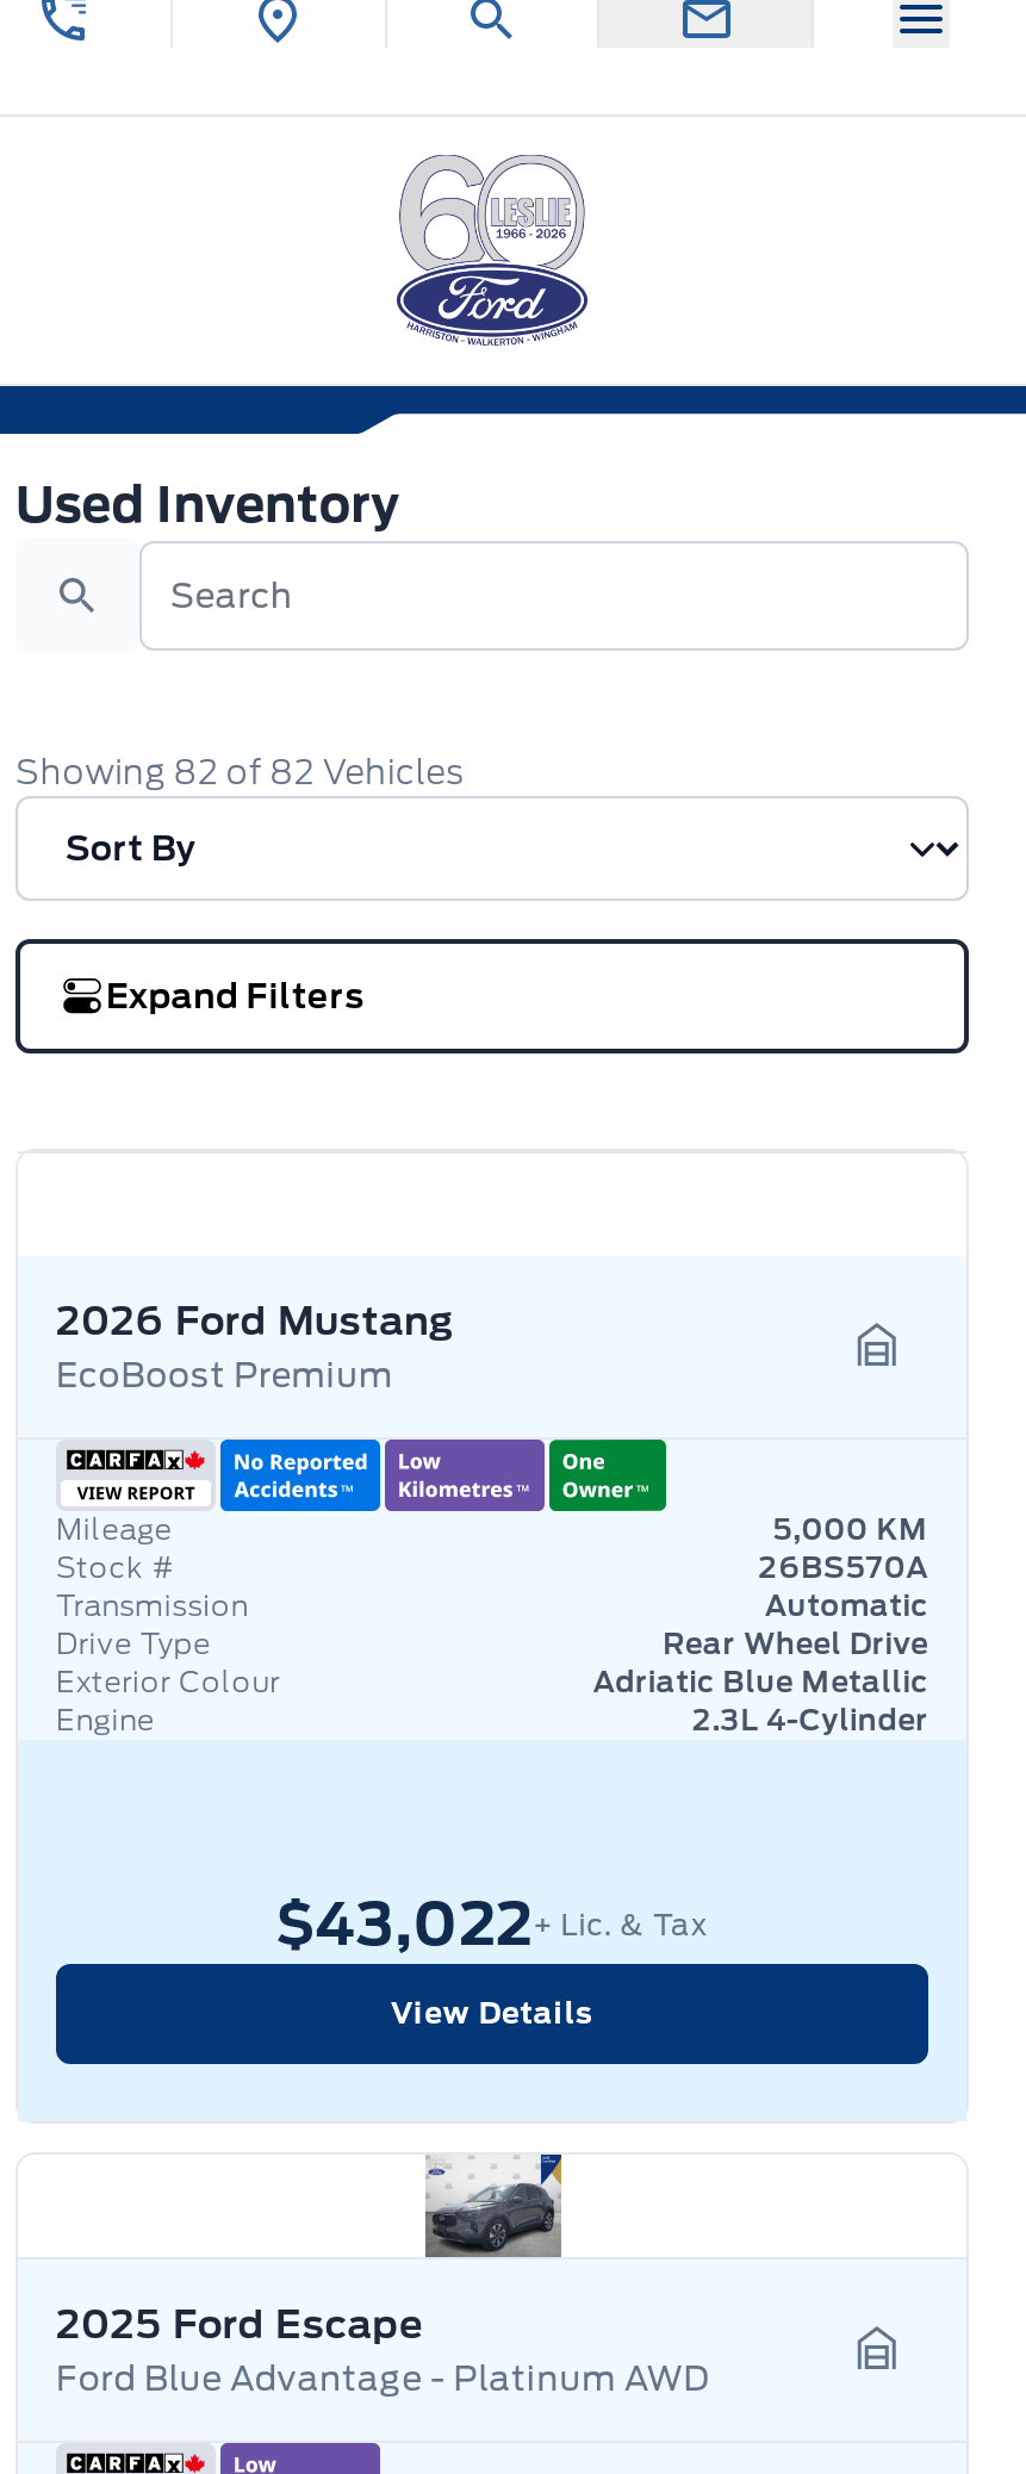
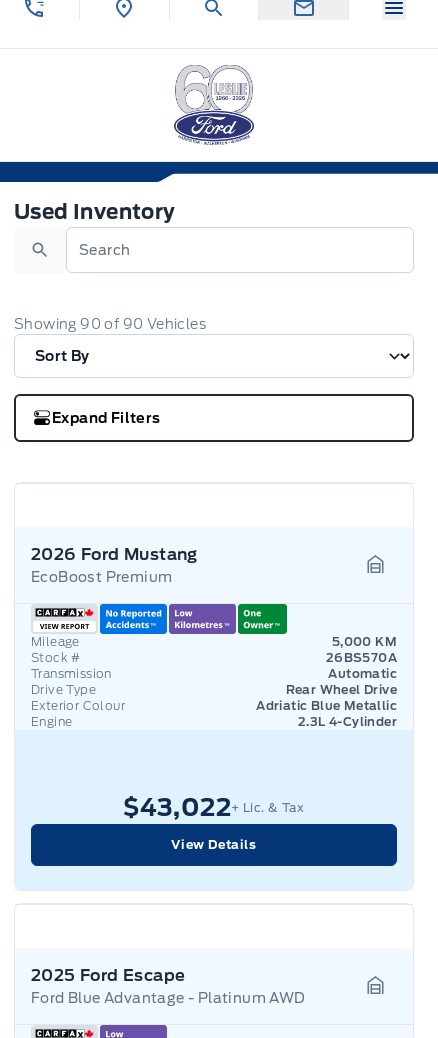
[15,753,464,791] Showing 82 of 82 Vehicles -> [14,316,206,332] Showing 90 of 90 Vehicles
[423,2152,564,2259] [image] -> none

